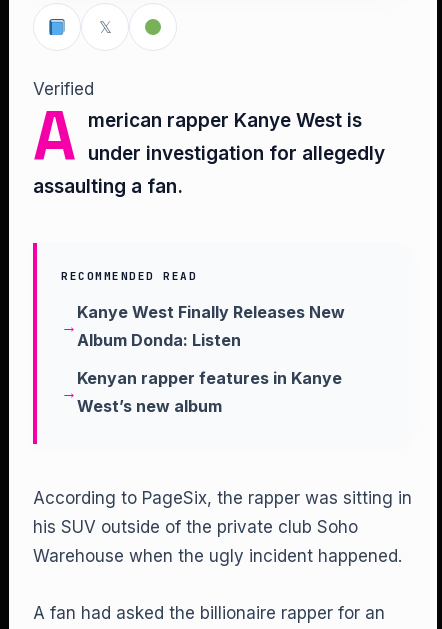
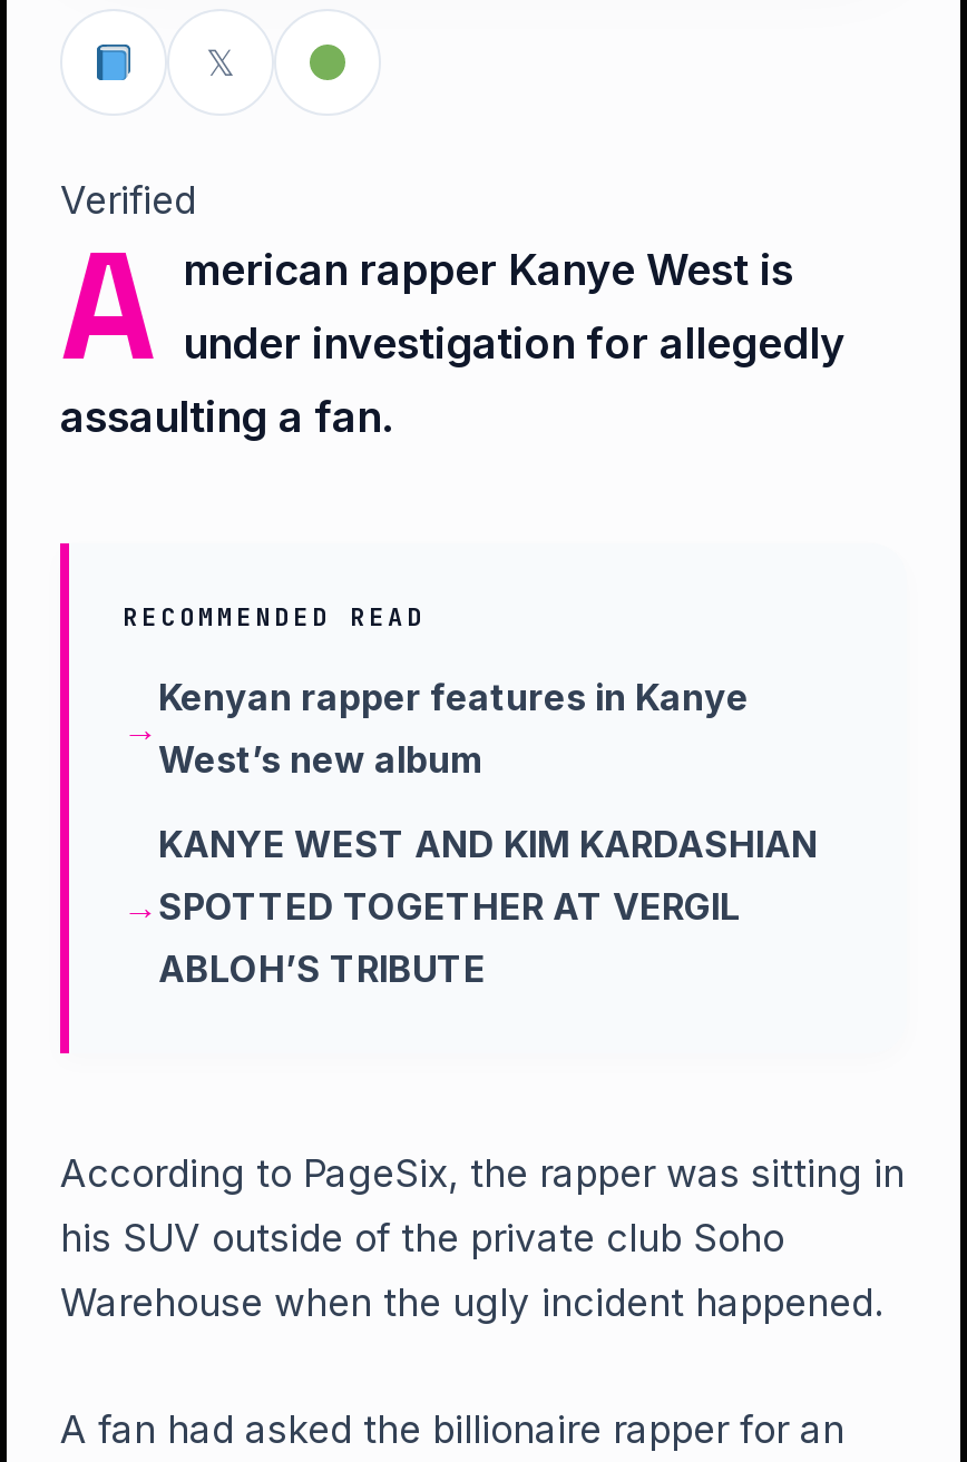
[77,302,345,350] Kanye West Finally Releases New | Album Donda: Listen -> none
moved [77,368,342,416] -> [158,675,749,782]: Kenyan rapper features in Kanye | West’s new album
none -> [158,822,818,991] KANYE WEST AND KIM KARDASHIAN | SPOTTED TOGETHER AT VERGIL | ABLOH’S TRIBUTE

